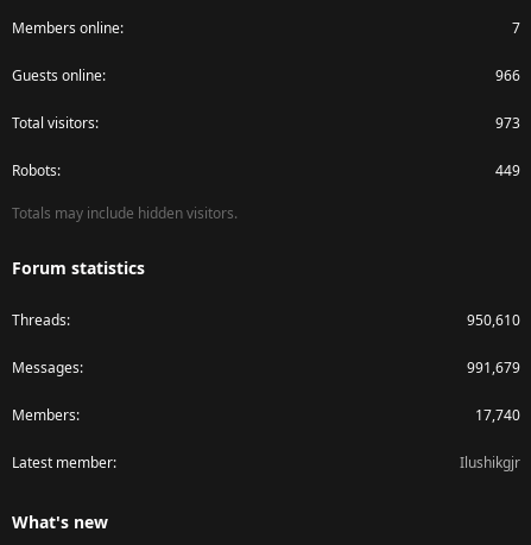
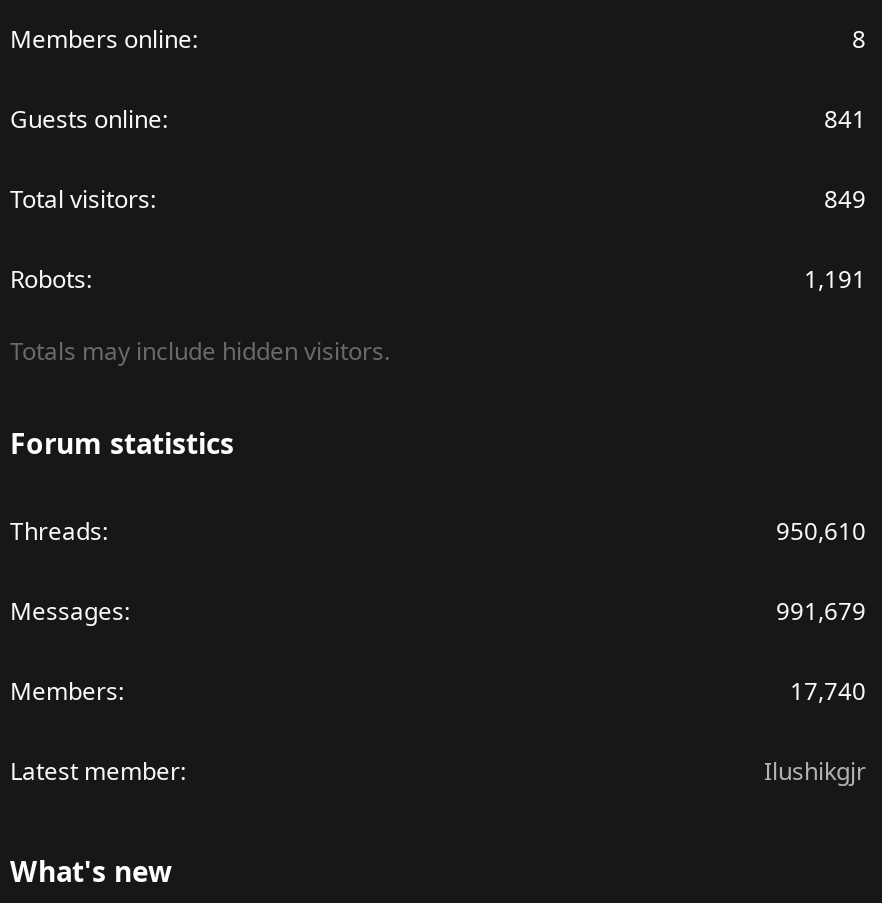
[512,18,520,38] 7 -> [852,22,866,56] 8
[495,65,520,86] 966 -> [824,102,866,136] 841
[495,113,520,133] 973 -> [824,182,866,216] 849
[495,160,520,181] 449 -> [804,262,866,296] 1,191

